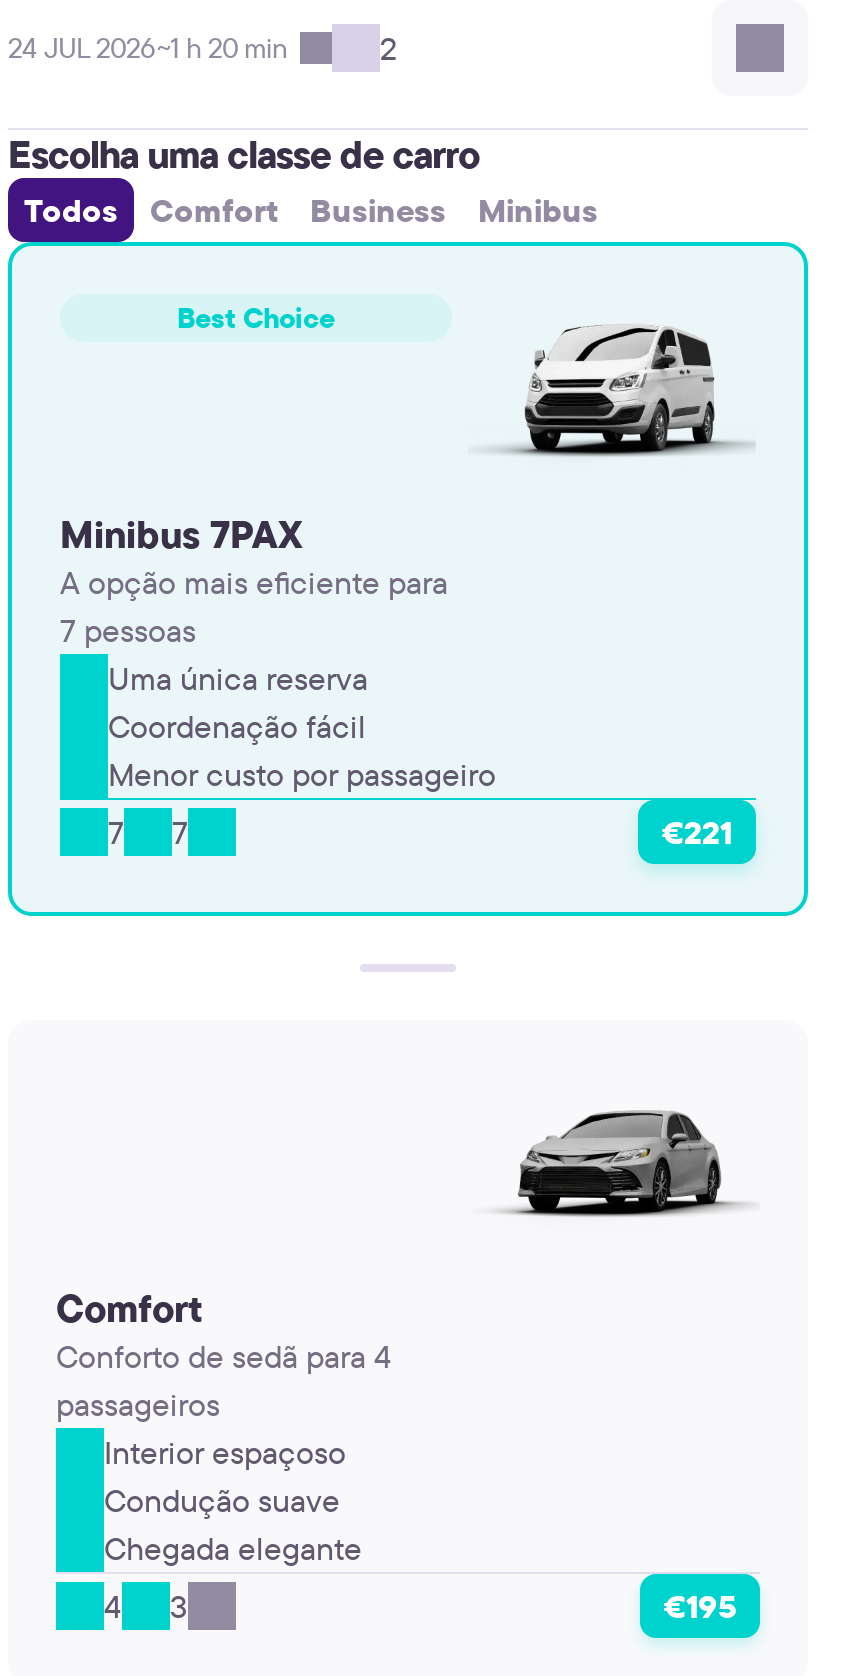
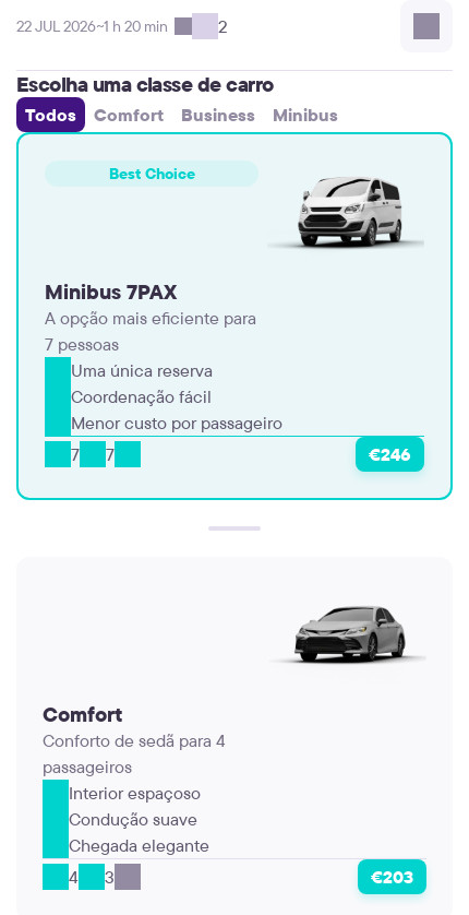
[8,30,300,66] 24 JUL 2026~1 h 20 min -> [16,16,175,36] 22 JUL 2026~1 h 20 min
[662,812,732,852] €221 -> [369,443,411,465] €246
[664,1586,736,1626] €195 -> [371,866,413,888] €203

